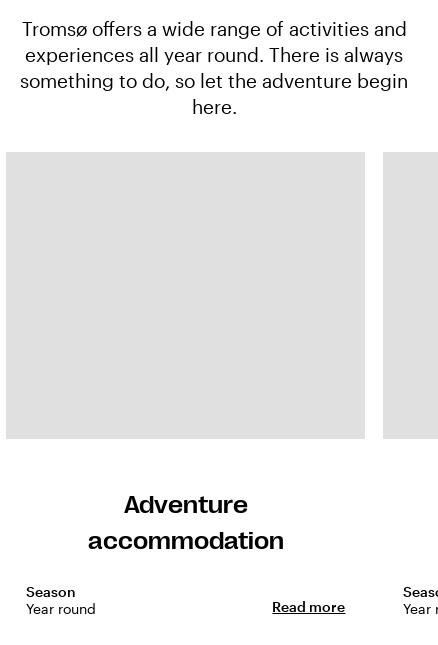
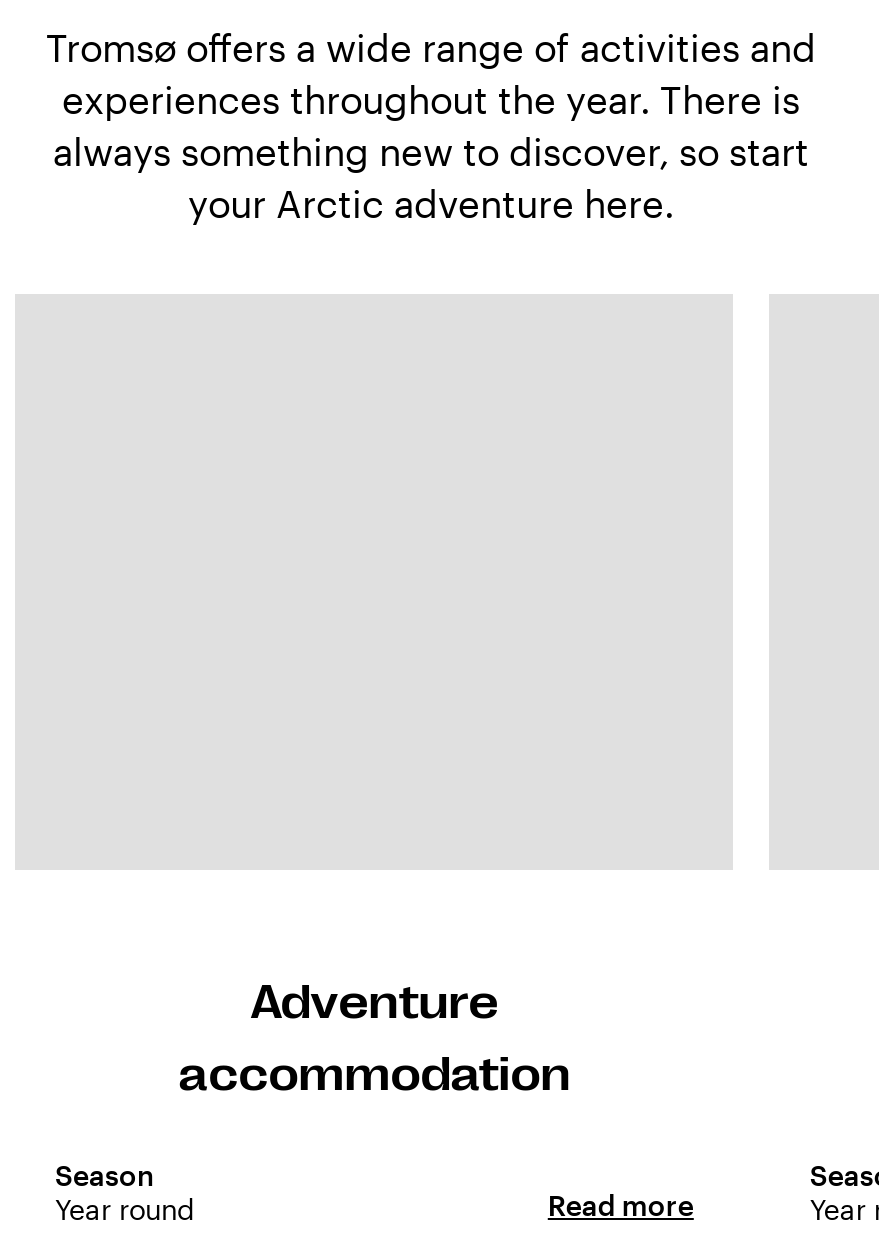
[20,43,408,118] experiences all year round. There is always | something to do, so let the adventure begin | here. -> [53,77,809,227] experiences throughout the year. There is | always something new to discover, so start | your Arctic adventure here.

